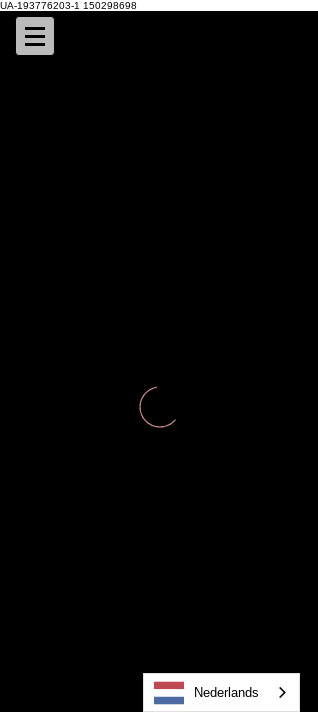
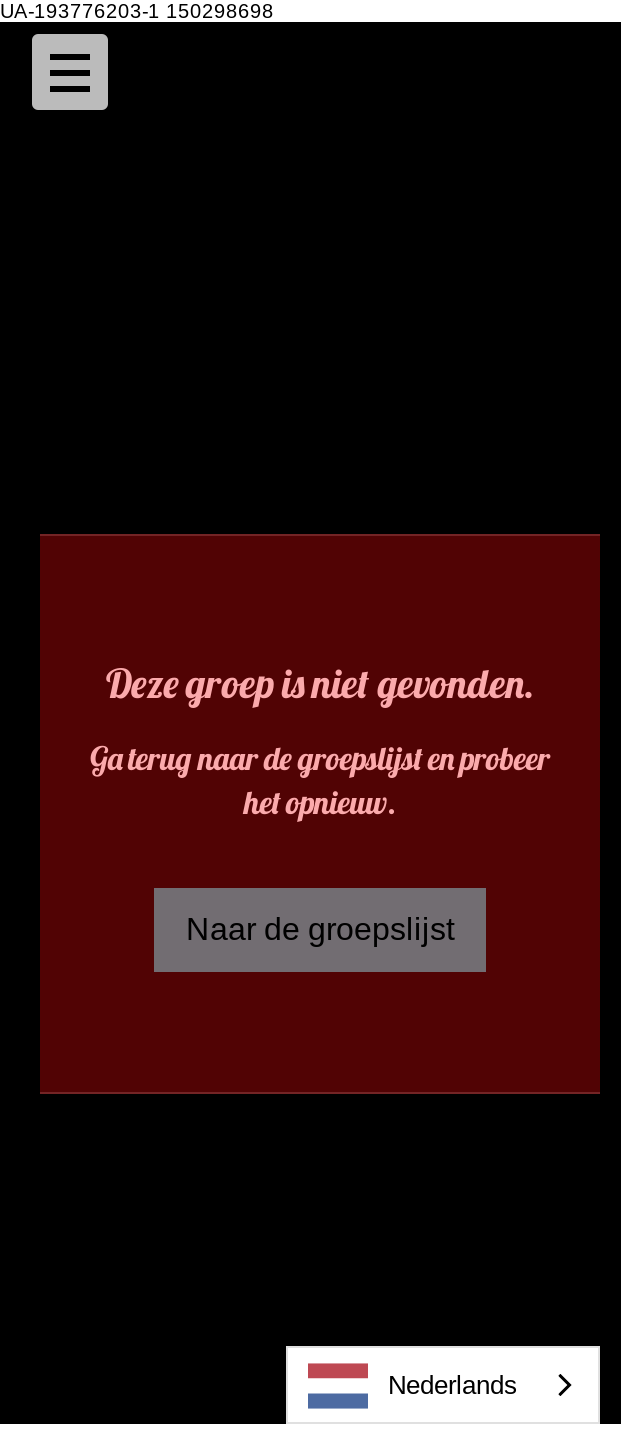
none -> [40,532,600,1096] [image] | Deze groep is niet gevonden. | Ga terug naar de groepslijst en probeer | het opnieuw. | Naar de groepslijst

